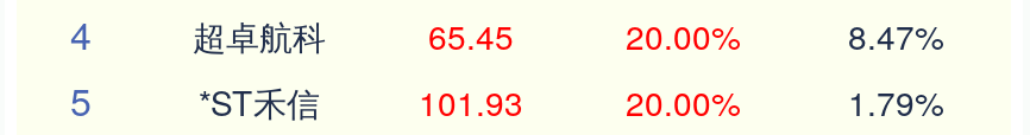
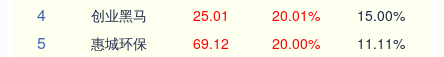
[193,12,943,59] 超卓航科 | 65.45 | 20.00% | 8.47% -> [90,5,404,25] 创业黑马 | 25.01 | 20.01% | 15.00%
[199,78,523,125] *ST禾信 | 101.93 -> [90,33,228,53] 惠城环保 | 69.12
[848,78,943,125] 1.79% -> [356,33,404,53] 11.11%

